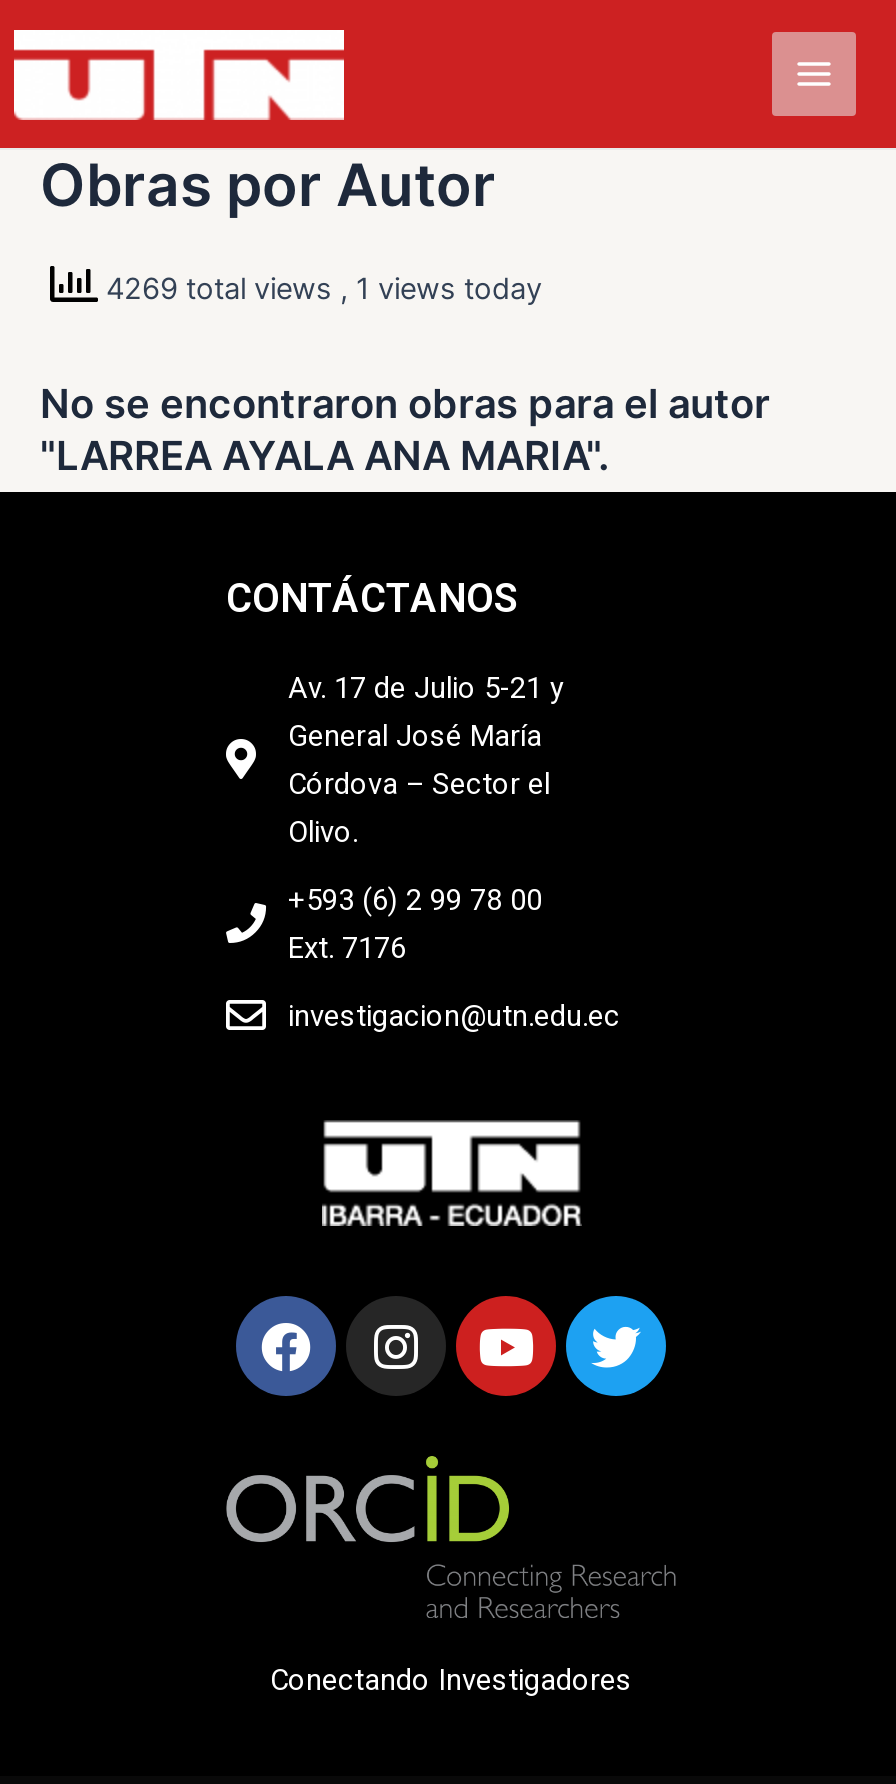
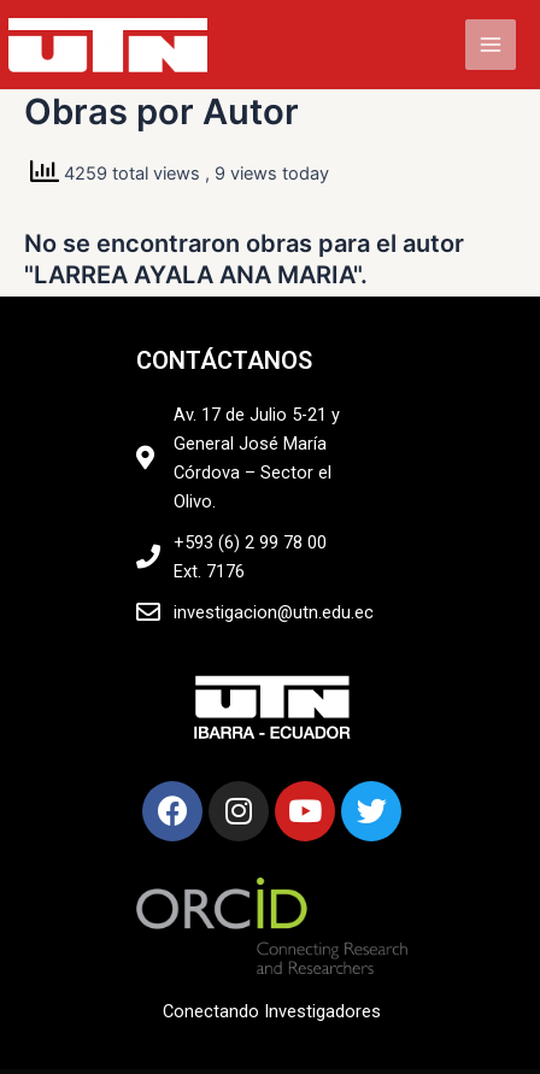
[98,270,542,306] 4269 total views, 1 views today -> [59,163,329,185] 4259 total views, 9 views today

